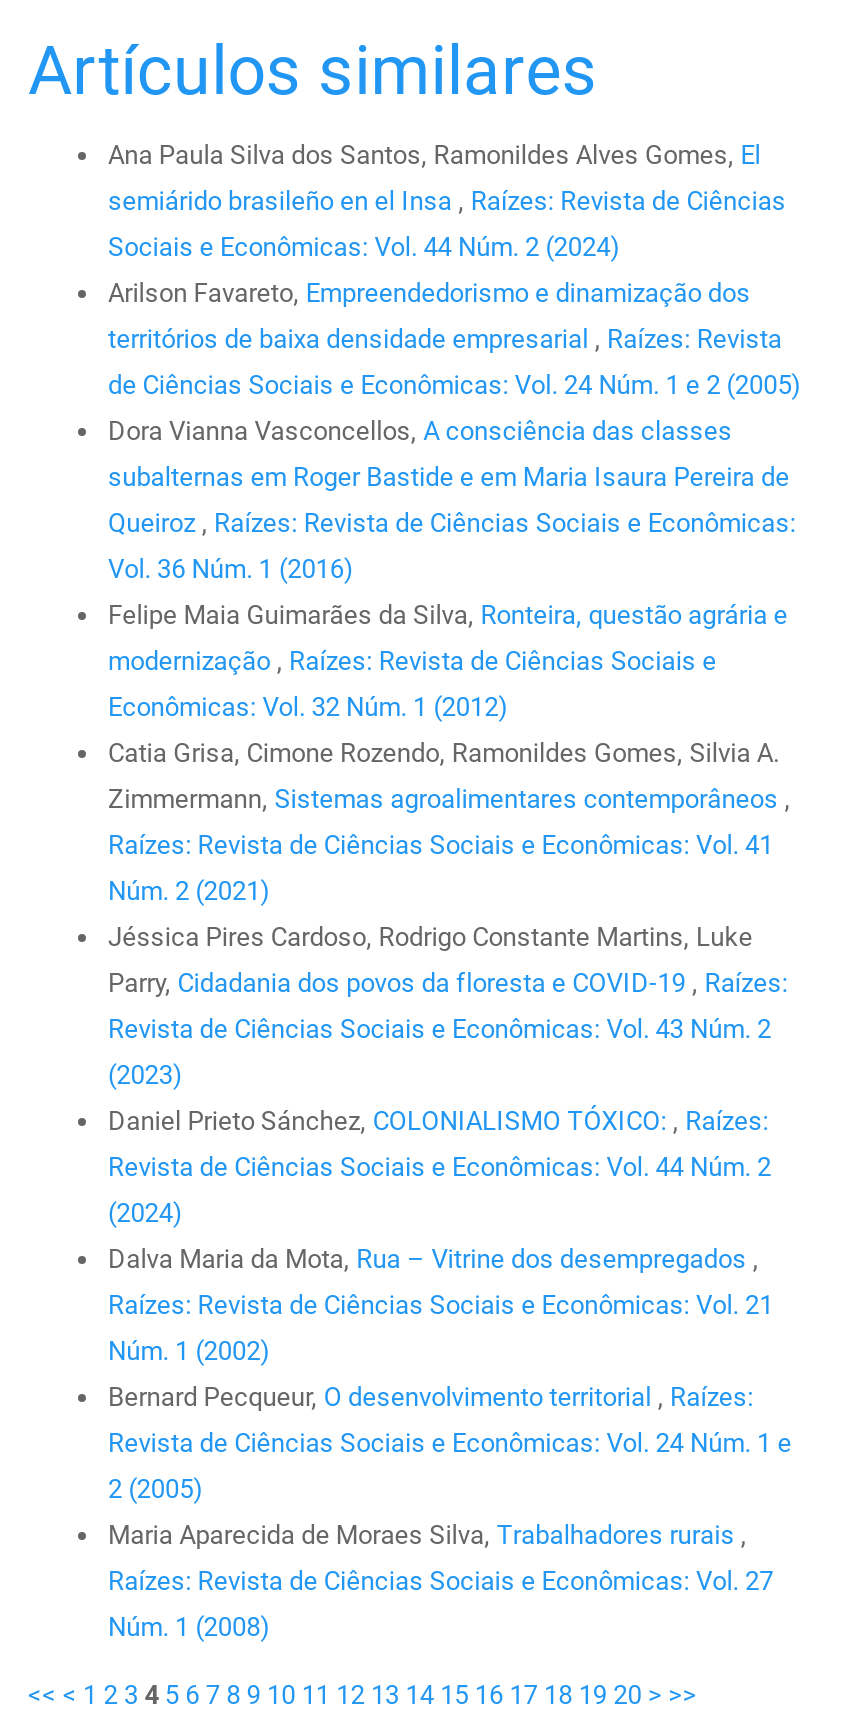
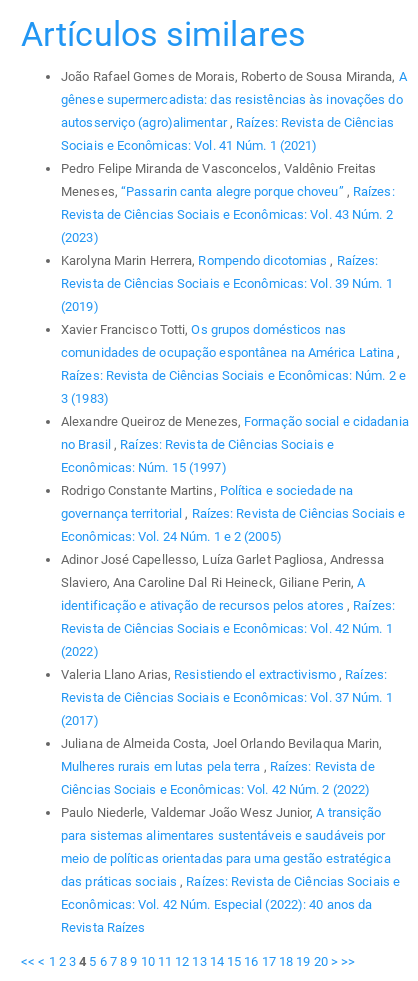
[108,140,802,998] Ana Paula Silva dos Santos, Ramonildes Alves Gomes, El | semiárido brasileño en el Insa, Raízes: Revista de Ciências | Sociais e Econômicas: Vol. 44 Núm. 2 (2024) | Arilson Favareto, Empreendedorismo e dinamização dos | territórios de baixa densidade empresarial, Raízes: Revista | de Ciências Sociais e Econômicas: Vol. 24 Núm. 1 e 2 (2005) | Dora Vianna Vasconcellos, A consciência das classes | subalternas em Roger Bastide e em Maria Isaura Pereira de | Queiroz, Raízes: Revista de Ciências Sociais e Econômicas: | Vol. 36 Núm. 1 (2016) | Felipe Maia Guimarães da Silva, Ronteira, questão agrária e | modernização, Raízes: Revista de Ciências Sociais e | Econômicas: Vol. 32 Núm. 1 (2012) | Catia Grisa, Cimone Rozendo, Ramonildes Gomes, Silvia A. | Zimmermann, Sistemas agroalimentares contemporâneos, | Raízes: Revista de Ciências Sociais e Econômicas: Vol. 41 | Núm. 2 (2021) | Jéssica Pires Cardoso, Rodrigo Constante Martins, Luke | Parry, Cidadania dos povos da floresta e COVID-19, Raízes: -> [61,69,407,199] João Rafael Gomes de Morais, Roberto de Sousa Miranda, A | gênese supermercadista: das resistências às inovações do | autosserviço (agro)alimentar, Raízes: Revista de Ciências | Sociais e Econômicas: Vol. 41 Núm. 1 (2021) | Pedro Felipe Miranda de Vasconcelos, Valdênio Freitas | Meneses, “Passarin canta alegre porque choveu”, Raízes:
moved [108,1014,771,1090] -> [61,207,393,245]: Revista de Ciências Sociais e Econômicas: Vol. 43 Núm. 2 | (2023)
[108,1106,792,1642] Daniel Prieto Sánchez, COLONIALISMO TÓXICO:, Raízes: | Revista de Ciências Sociais e Econômicas: Vol. 44 Núm. 2 | (2024) | Dalva Maria da Mota, Rua – Vitrine dos desempregados, | Raízes: Revista de Ciências Sociais e Econômicas: Vol. 21 | Núm. 1 (2002) | Bernard Pecqueur, O desenvolvimento territorial, Raízes: | Revista de Ciências Sociais e Econômicas: Vol. 24 Núm. 1 e | 2 (2005) | Maria Aparecida de Moraes Silva, Trabalhadores rurais, | Raízes: Revista de Ciências Sociais e Econômicas: Vol. 27 | Núm. 1 (2008) -> [61,253,409,935] Karolyna Marin Herrera, Rompendo dicotomias, Raízes: | Revista de Ciências Sociais e Econômicas: Vol. 39 Núm. 1 | (2019) | Xavier Francisco Totti, Os grupos domésticos nas | comunidades de ocupação espontânea na América Latina, | Raízes: Revista de Ciências Sociais e Econômicas: Núm. 2 e | 3 (1983) | Alexandre Queiroz de Menezes, Formação social e cidadania | no Brasil, Raízes: Revista de Ciências Sociais e | Econômicas: Núm. 15 (1997) | Rodrigo Constante Martins, Política e sociedade na | governança territorial, Raízes: Revista de Ciências Sociais e | Econômicas: Vol. 24 Núm. 1 e 2 (2005) | Adinor José Capellesso, Luíza Garlet Pagliosa, Andressa | Slaviero, Ana Caroline Dal Ri Heineck, Giliane Perin, A | identificação e ativação de recursos pelos atores, Raízes: | Revista de Ciências Sociais e Econômicas: Vol. 42 Núm. 1 | (2022) | Valeria Llano Arias, Resistiendo el extractivismo, Raízes: | Revista de Ciências Sociais e Econômicas: Vol. 37 Núm. 1 | (2017) | Juliana de Almeida Costa, Joel Orlando Bevilaqua Marin, | Mulheres rurais em lutas pela terra, Raízes: Revista de | Ciências Sociais e Econômicas: Vol. 42 Núm. 2 (2022) | Paulo Niederle, Valdemar João Wesz Junior, A transição | para sistemas alimentares sustentáveis e saudáveis por | meio de políticas orientadas para uma gestão estratégica | das práticas sociais, Raízes: Revista de Ciências Sociais e | Econômicas: Vol. 42 Núm. Especial (2022): 40 anos da | Revista Raízes

